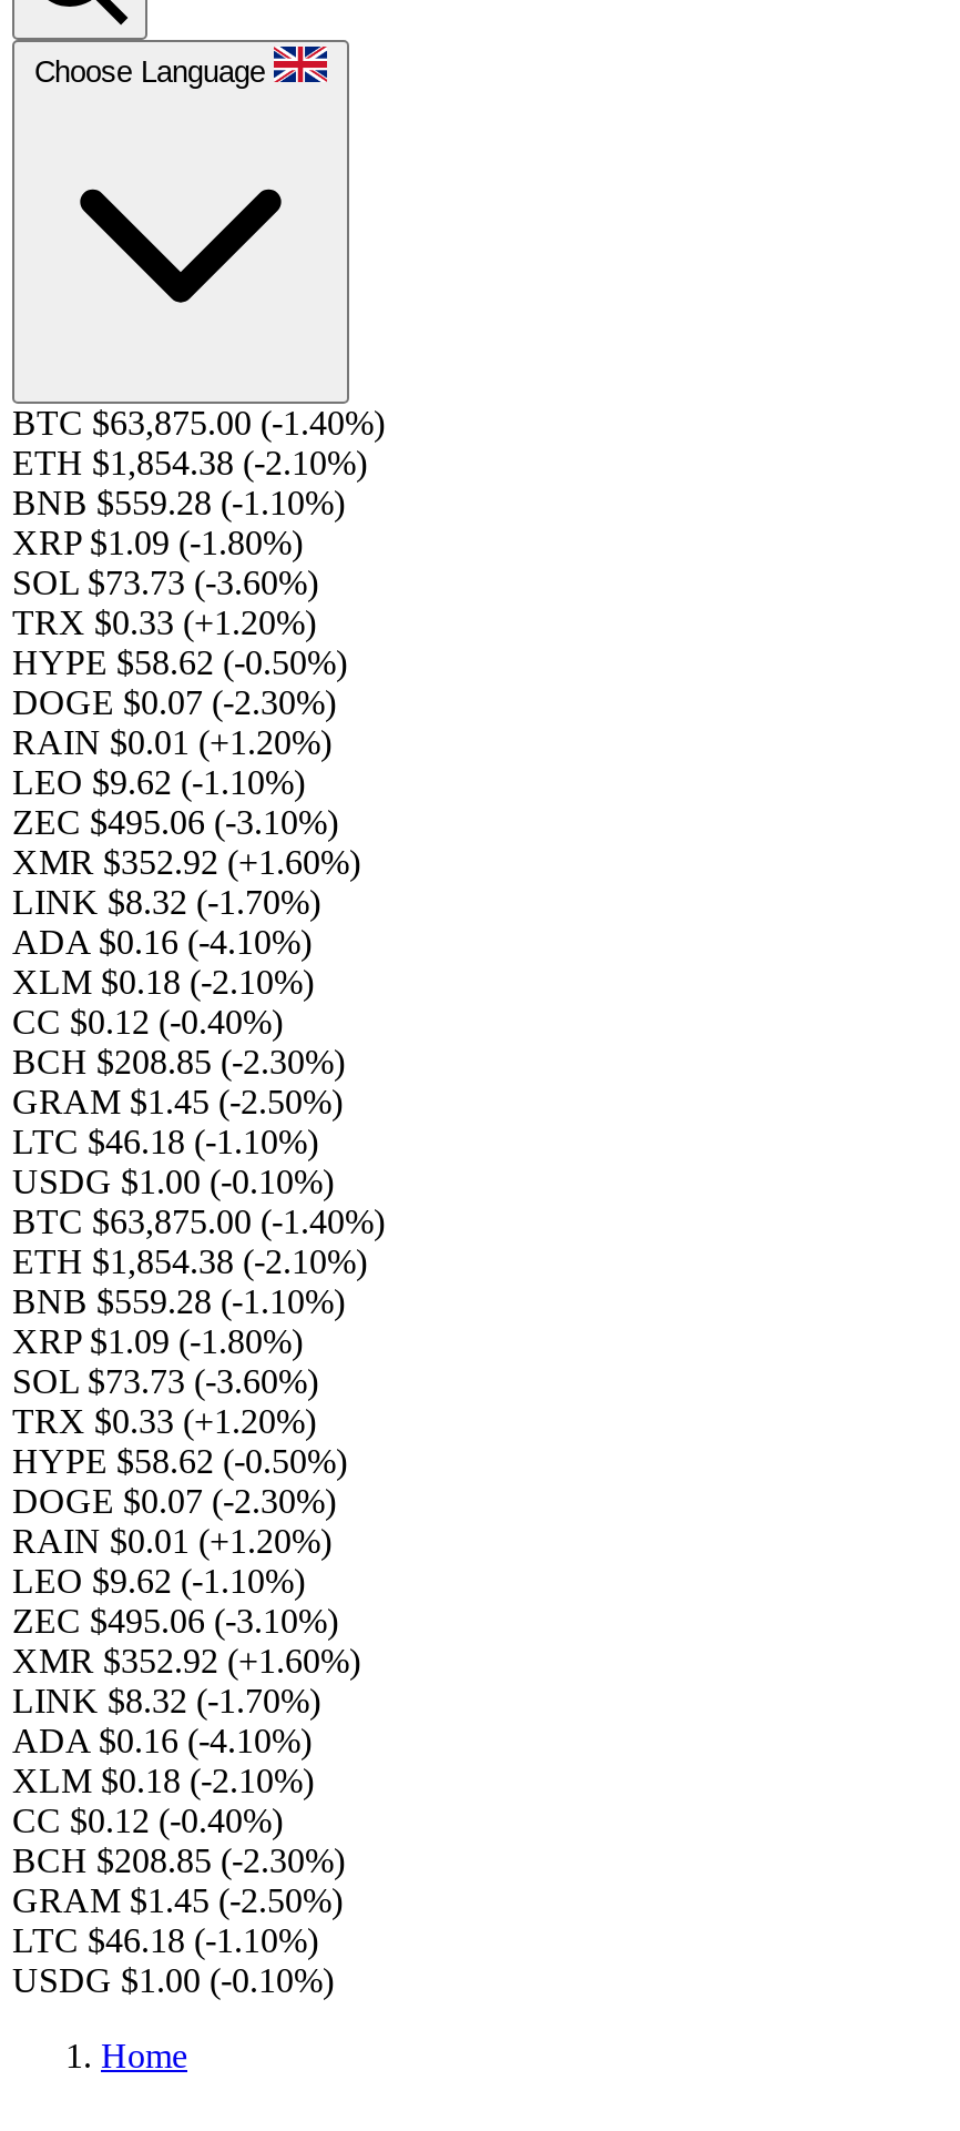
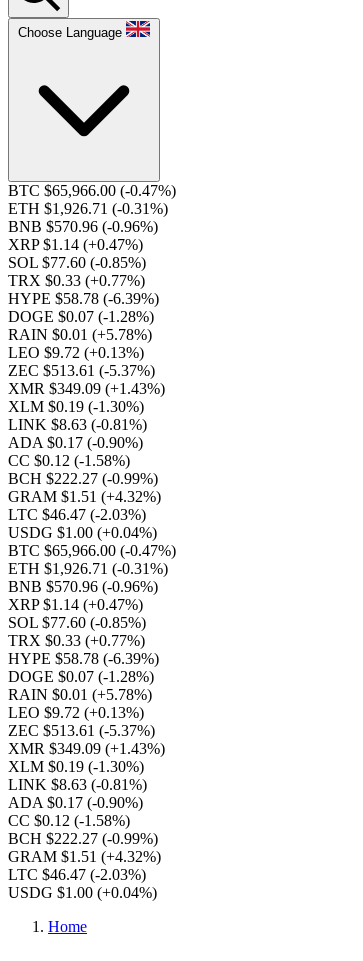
[12,404,385,1999] BTC $63,875.00(-1.40%) | ETH $1,854.38 (-2.10%) | BNB $559.28 (-1.10%) | XRP $1.09 (-1.80%) | SOL $73.73(-3.60%) | TRX $0.33 (+1.20%) | HYPE $58.62 (-0.50%) | DOGE $0.07 (-2.30%) | RAIN $0.01 (+1.20%) | LEO $9.62 (-1.10%) | ZEC $495.06 (-3.10%) | XMR $352.92 (+1.60%) | LINK $8.32 (-1.70%) | ADA $0.16 (-4.10%) | XLM $0.18 (-2.10%) | CC $0.12 (-0.40%) | BCH $208.85 (-2.30%) | GRAM $1.45 (-2.50%) | LTC $46.18 (-1.10%) | USDG $1.00(-0.10%) | BTC $63,875.00 (-1.40%) | ETH $1,854.38 (-2.10%) | BNB $559.28 (-1.10%) | XRP $1.09 (-1.80%) | SOL $73.73(-3.60%) | TRX $0.33 (+1.20%) | HYPE $58.62 (-0.50%) | DOGE $0.07 (-2.30%) | RAIN $0.01 (+1.20%) | LEO $9.62 (-1.10%) | ZEC $495.06 (-3.10%) | XMR $352.92 (+1.60%) | LINK $8.32 (-1.70%) | ADA $0.16 (-4.10%) | XLM $0.18 (-2.10%) | CC $0.12 (-0.40%) | BCH $208.85 (-2.30%) | GRAM $1.45 (-2.50%) | LTC $46.18 (-1.10%) | USDG $1.00(-0.10%) -> [8,182,176,901] BTC $65,966.00(-0.47%) | ETH $1,926.71 (-0.31%) | BNB $570.96 (-0.96%) | XRP $1.14 (+0.47%) | SOL $77.60(-0.85%) | TRX $0.33 (+0.77%) | HYPE $58.78 (-6.39%) | DOGE $0.07 (-1.28%) | RAIN $0.01 (+5.78%) | LEO $9.72 (+0.13%) | ZEC $513.61 (-5.37%) | XMR $349.09 (+1.43%) | XLM $0.19 (-1.30%) | LINK $8.63 (-0.81%) | ADA $0.17 (-0.90%) | CC $0.12 (-1.58%) | BCH $222.27 (-0.99%) | GRAM $1.51 (+4.32%) | LTC $46.47 (-2.03%) | USDG $1.00(+0.04%) | BTC $65,966.00 (-0.47%) | ETH $1,926.71 (-0.31%) | BNB $570.96 (-0.96%) | XRP $1.14 (+0.47%) | SOL $77.60(-0.85%) | TRX $0.33 (+0.77%) | HYPE $58.78 (-6.39%) | DOGE $0.07 (-1.28%) | RAIN $0.01 (+5.78%) | LEO $9.72 (+0.13%) | ZEC $513.61 (-5.37%) | XMR $349.09 (+1.43%) | XLM $0.19 (-1.30%) | LINK $8.63 (-0.81%) | ADA $0.17 (-0.90%) | CC $0.12 (-1.58%) | BCH $222.27 (-0.99%) | GRAM $1.51 (+4.32%) | LTC $46.47 (-2.03%) | USDG $1.00(+0.04%)

